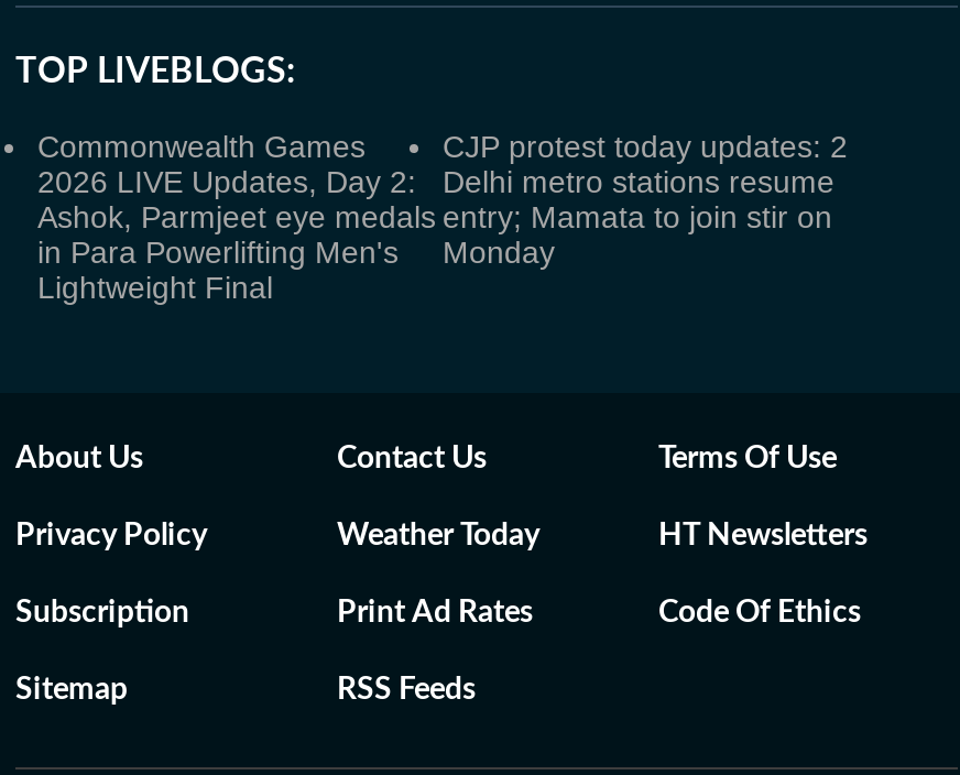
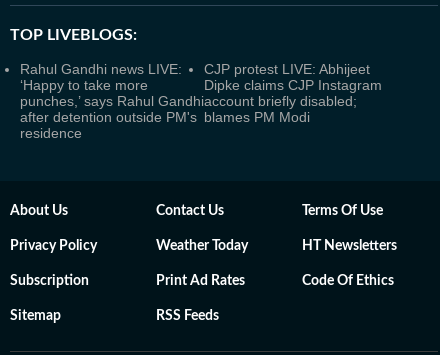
[37,128,436,304] Commonwealth Games | 2026 LIVE Updates, Day 2: | Ashok, Parmjeet eye medals | in Para Powerlifting Men's | Lightweight Final -> [20,61,204,141] Rahul Gandhi news LIVE: | ‘Happy to take more | punches,’ says Rahul Gandhi | after detention outside PM's | residence
[443,128,848,269] CJP protest today updates: 2 | Delhi metro stations resume | entry; Mamata to join stir on | Monday -> [204,61,382,125] CJP protest LIVE: Abhijeet | Dipke claims CJP Instagram | account briefly disabled; | blames PM Modi

